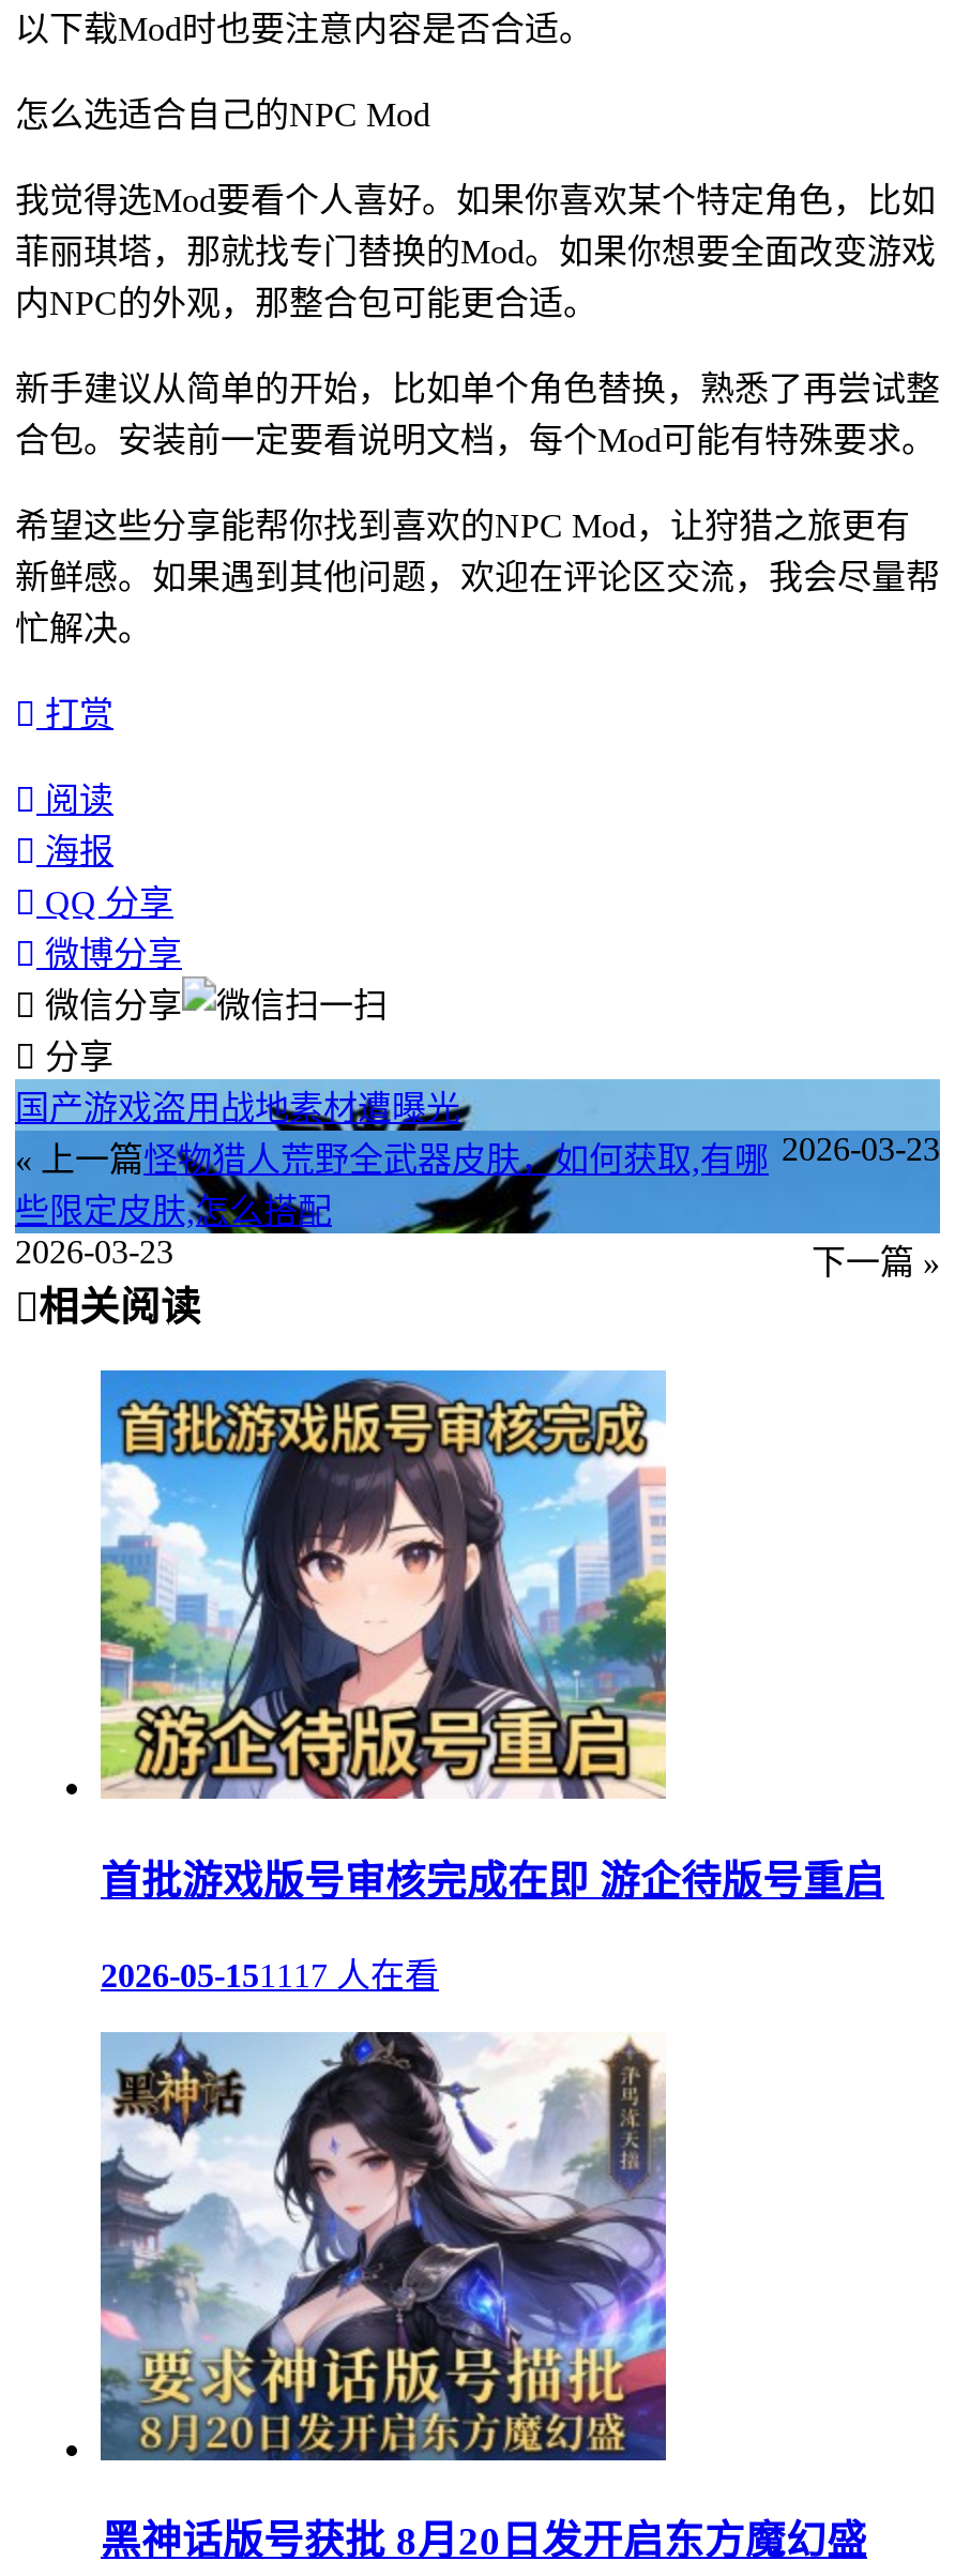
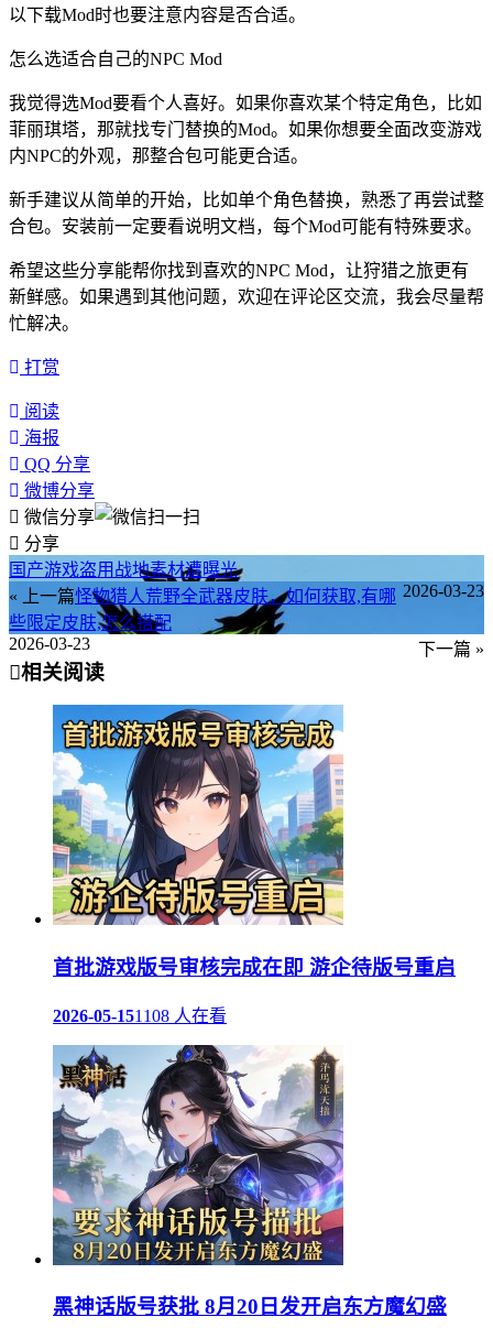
[101,1957,439,1993] 2026-05-151117 人在看 -> [53,1006,227,1025] 2026-05-151108 人在看

